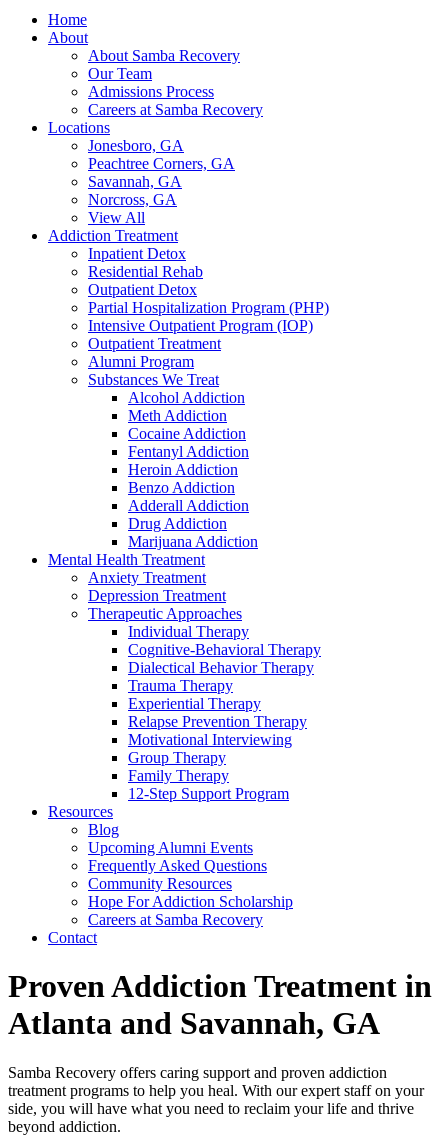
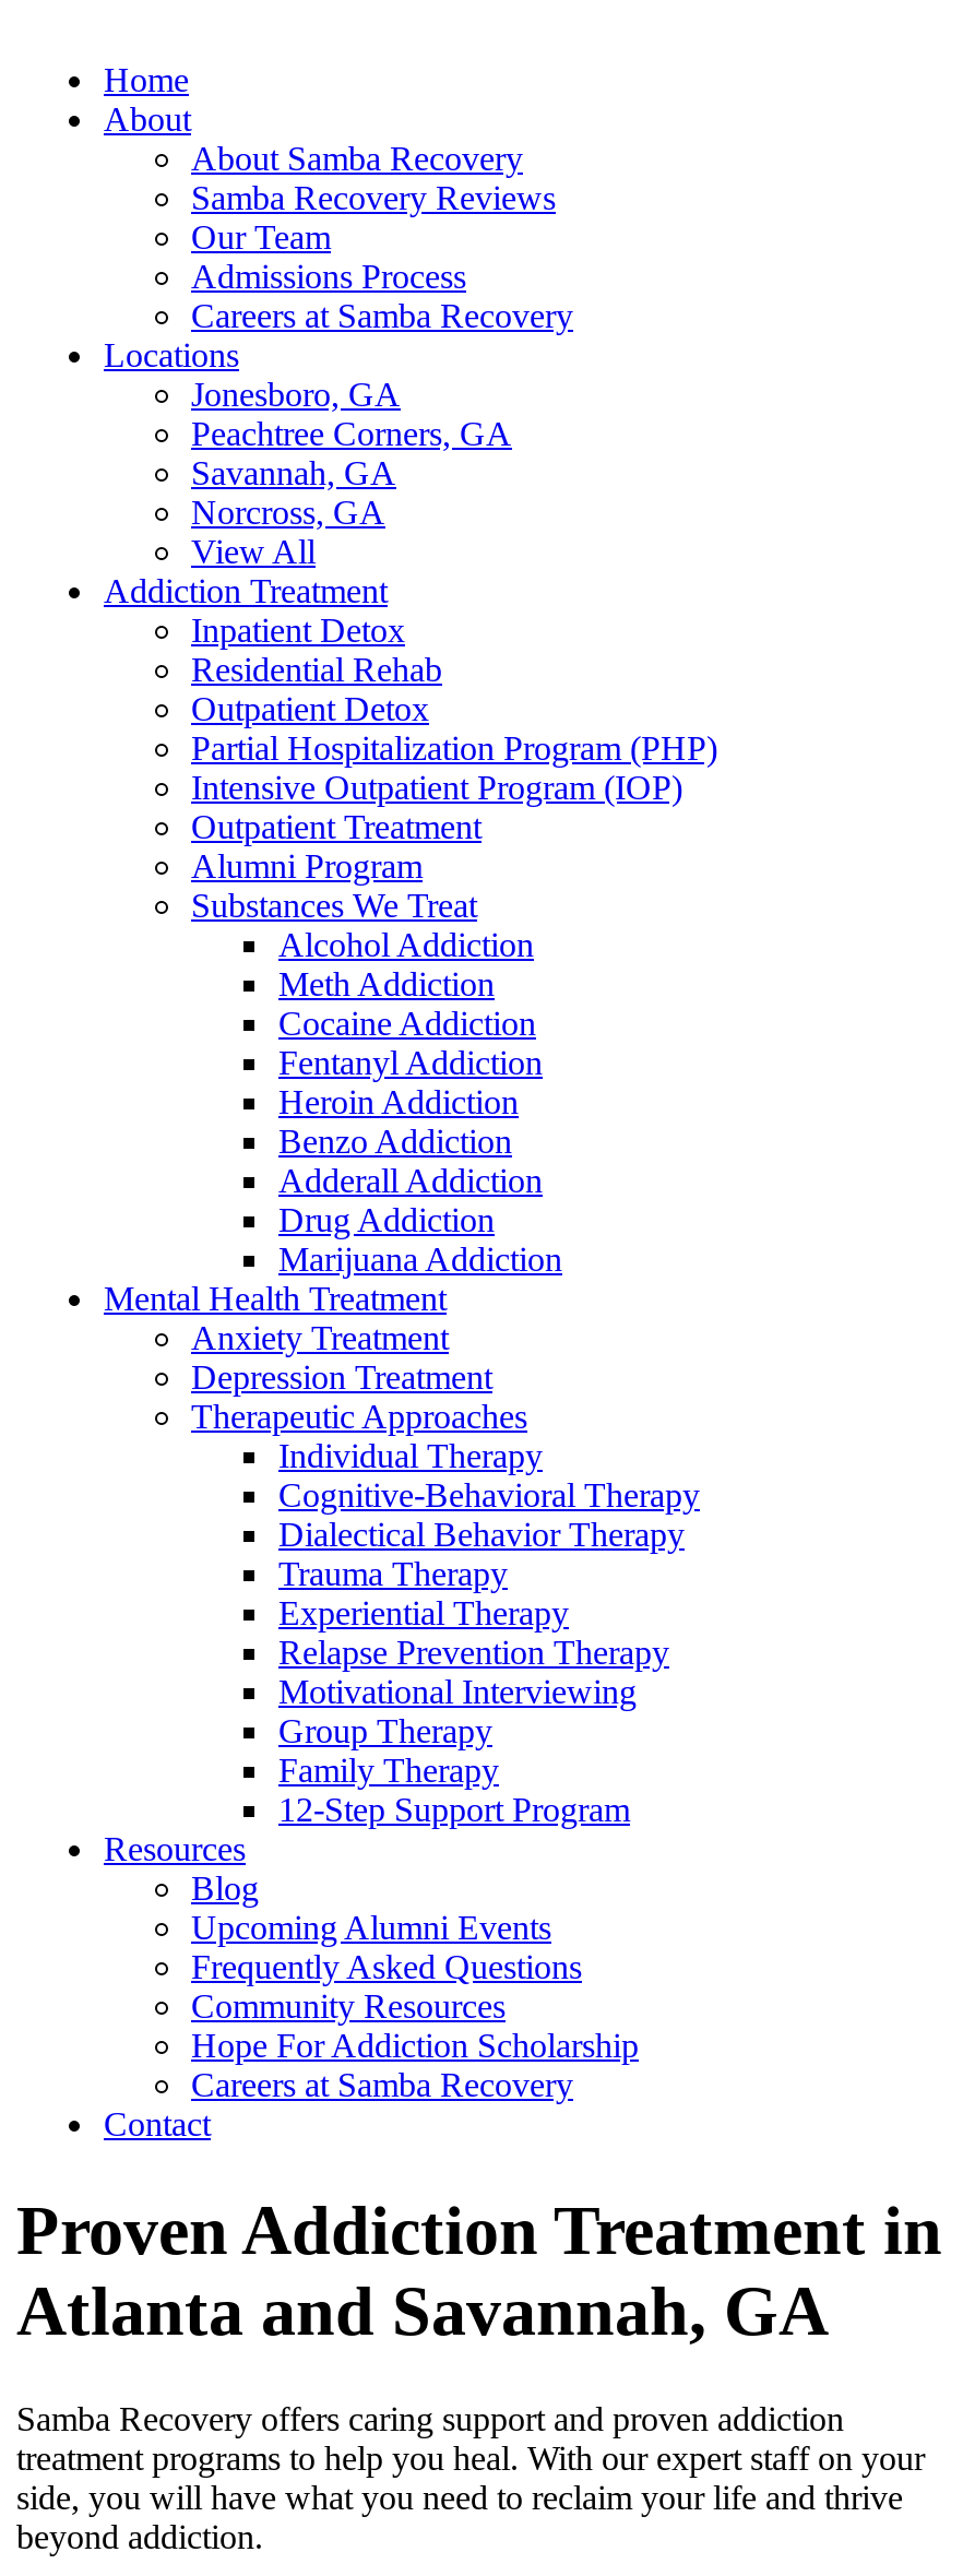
none -> [191,179,556,216] Samba Recovery Reviews

